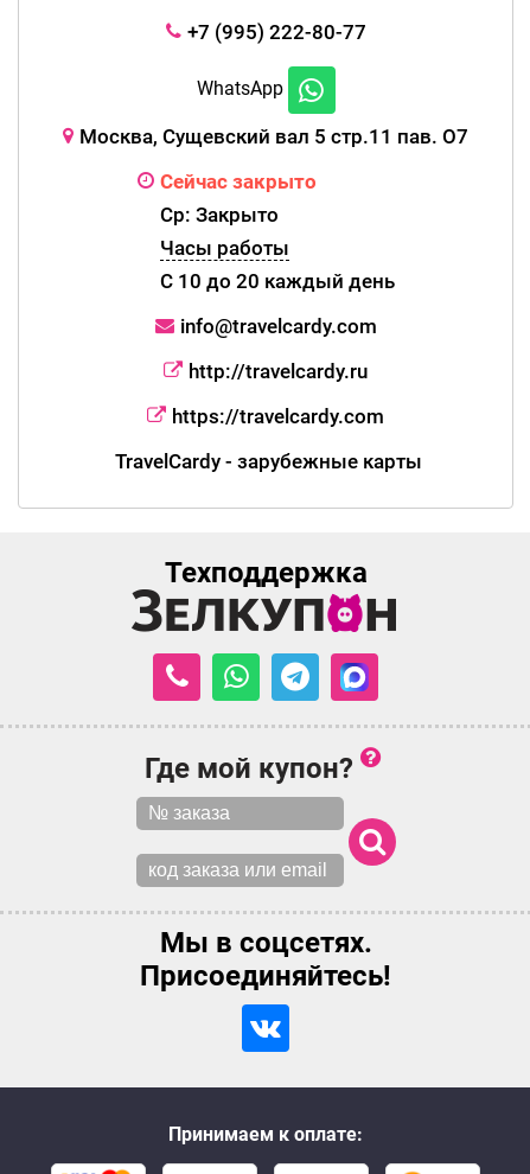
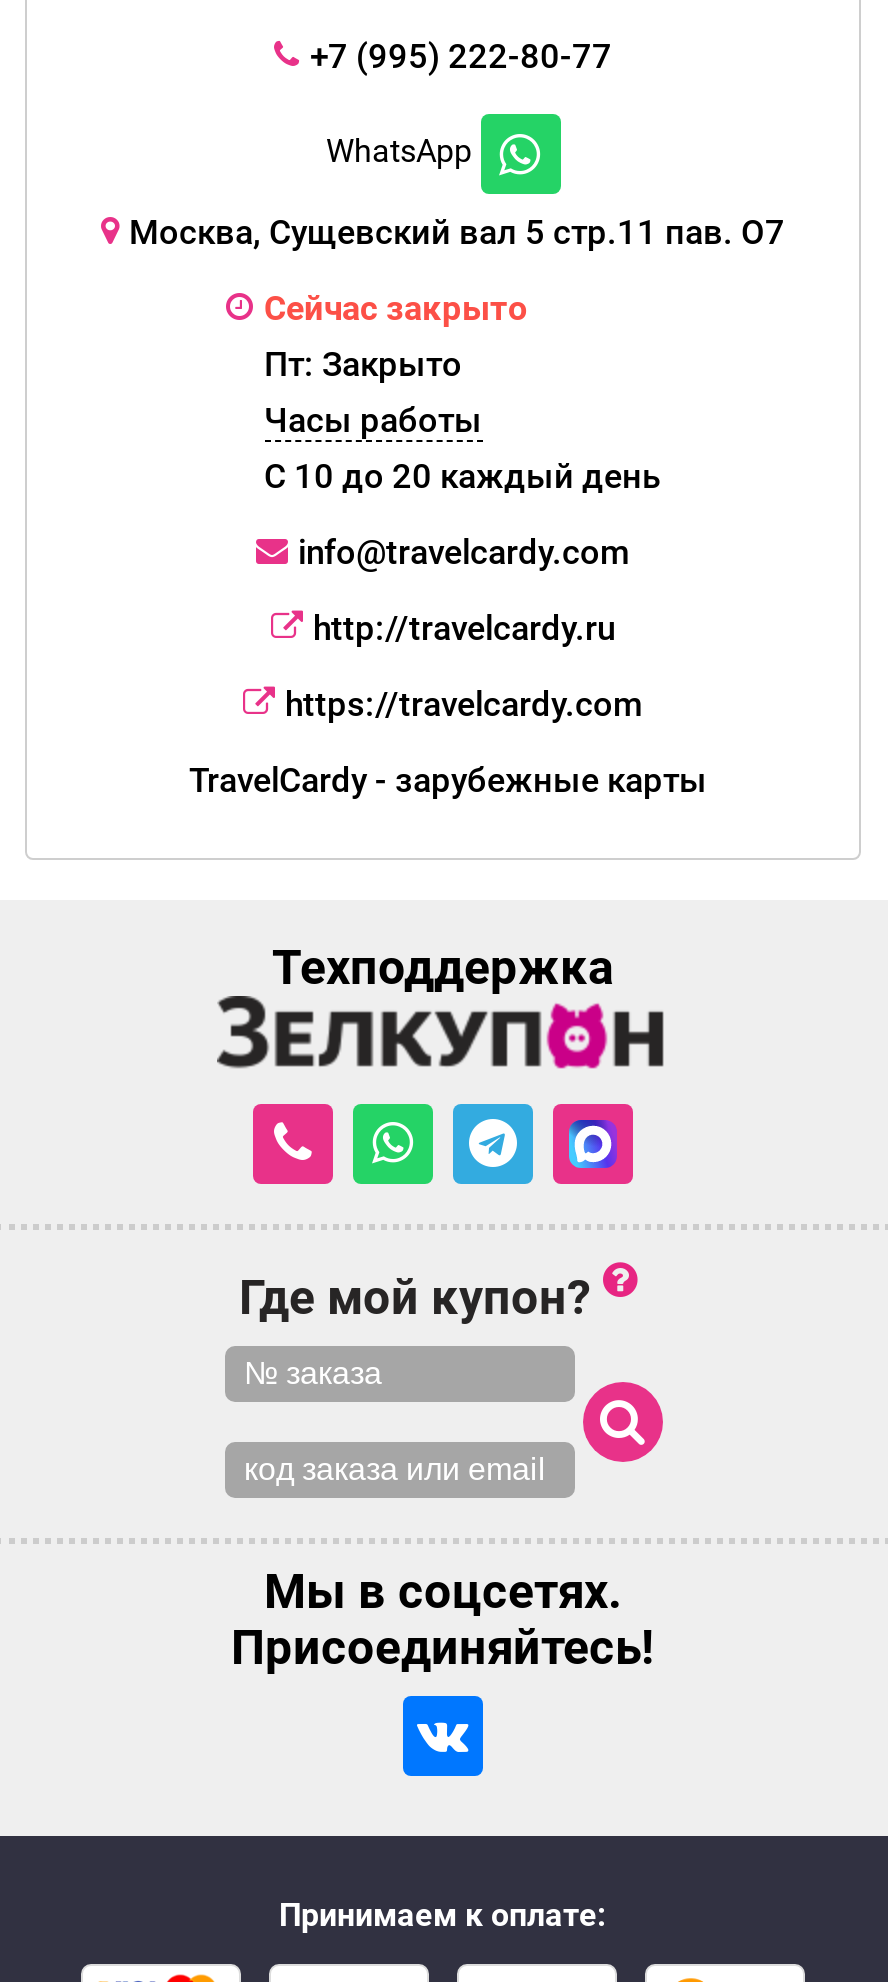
[159,203,278,226] Ср: Закрыто -> [264,344,462,384] Пт: Закрыто

